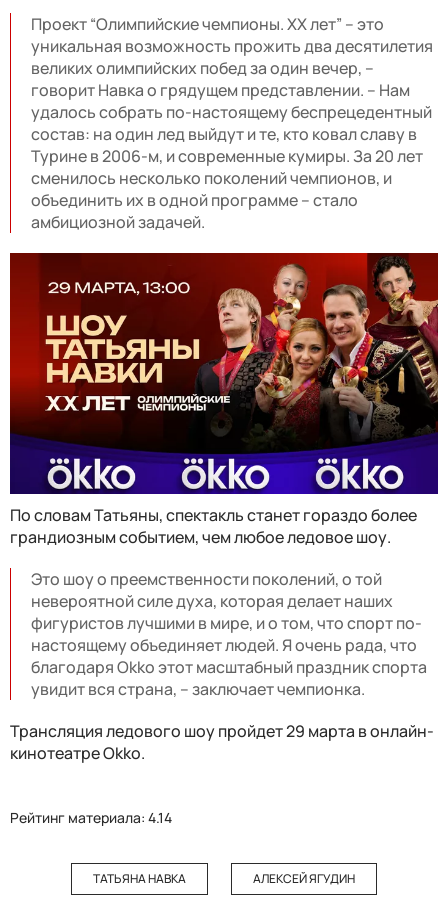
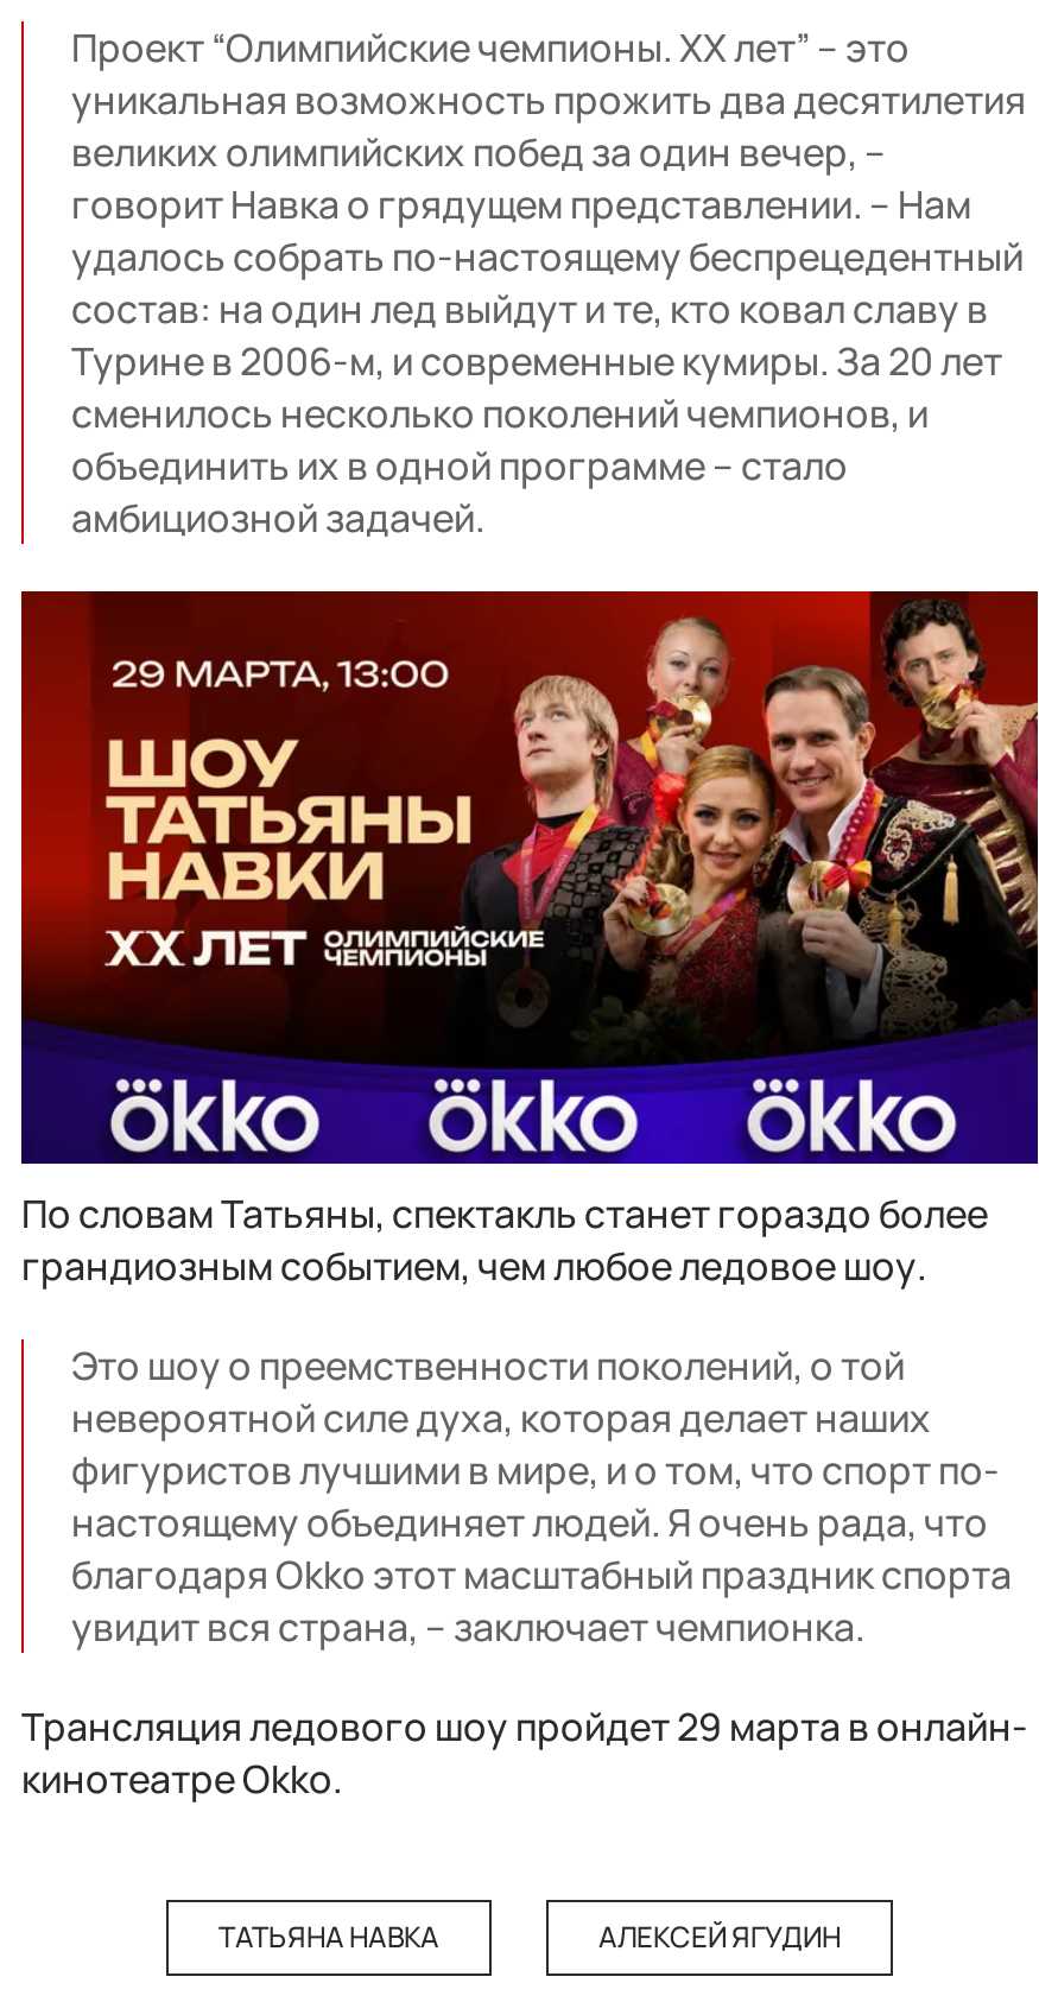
[10,808,172,827] Рейтинг материала: 4.14 -> none

